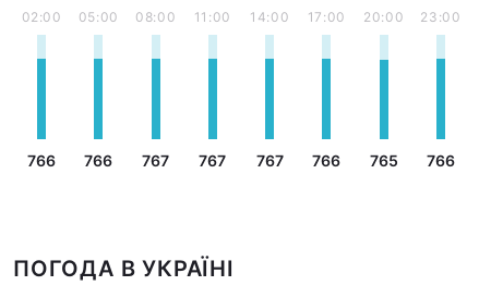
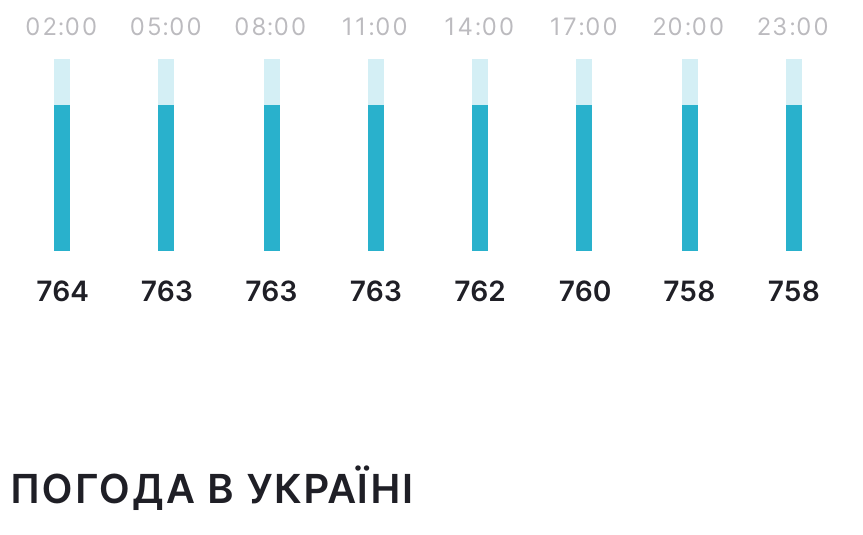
[27,151,56,170] 766 -> [36,273,88,307] 764
[84,151,113,170] 766 -> [141,273,193,307] 763
[142,151,169,170] 767 -> [245,273,297,307] 763
[199,151,226,170] 767 -> [350,273,402,307] 763
[256,151,283,170] 767 -> [454,273,506,307] 762
[312,151,341,170] 766 -> [559,273,611,307] 760
[369,151,398,170] 765 -> [663,273,715,307] 758
[427,151,455,170] 766 -> [768,273,820,307] 758

